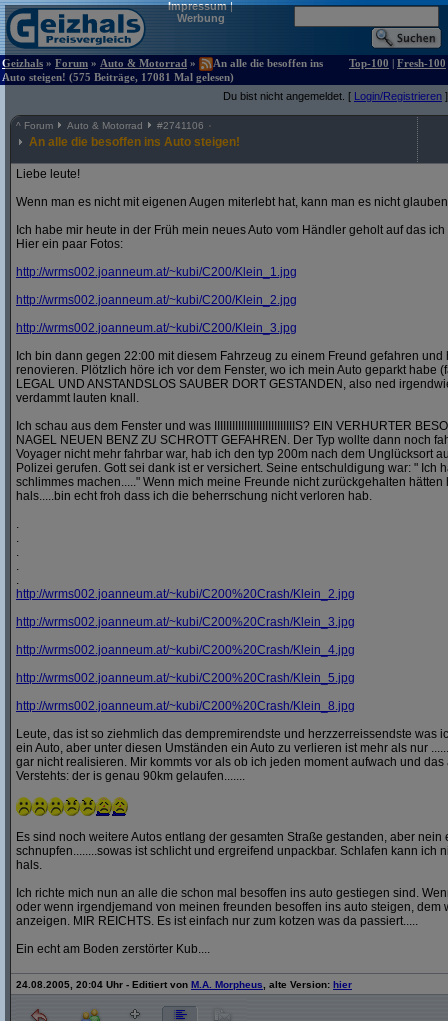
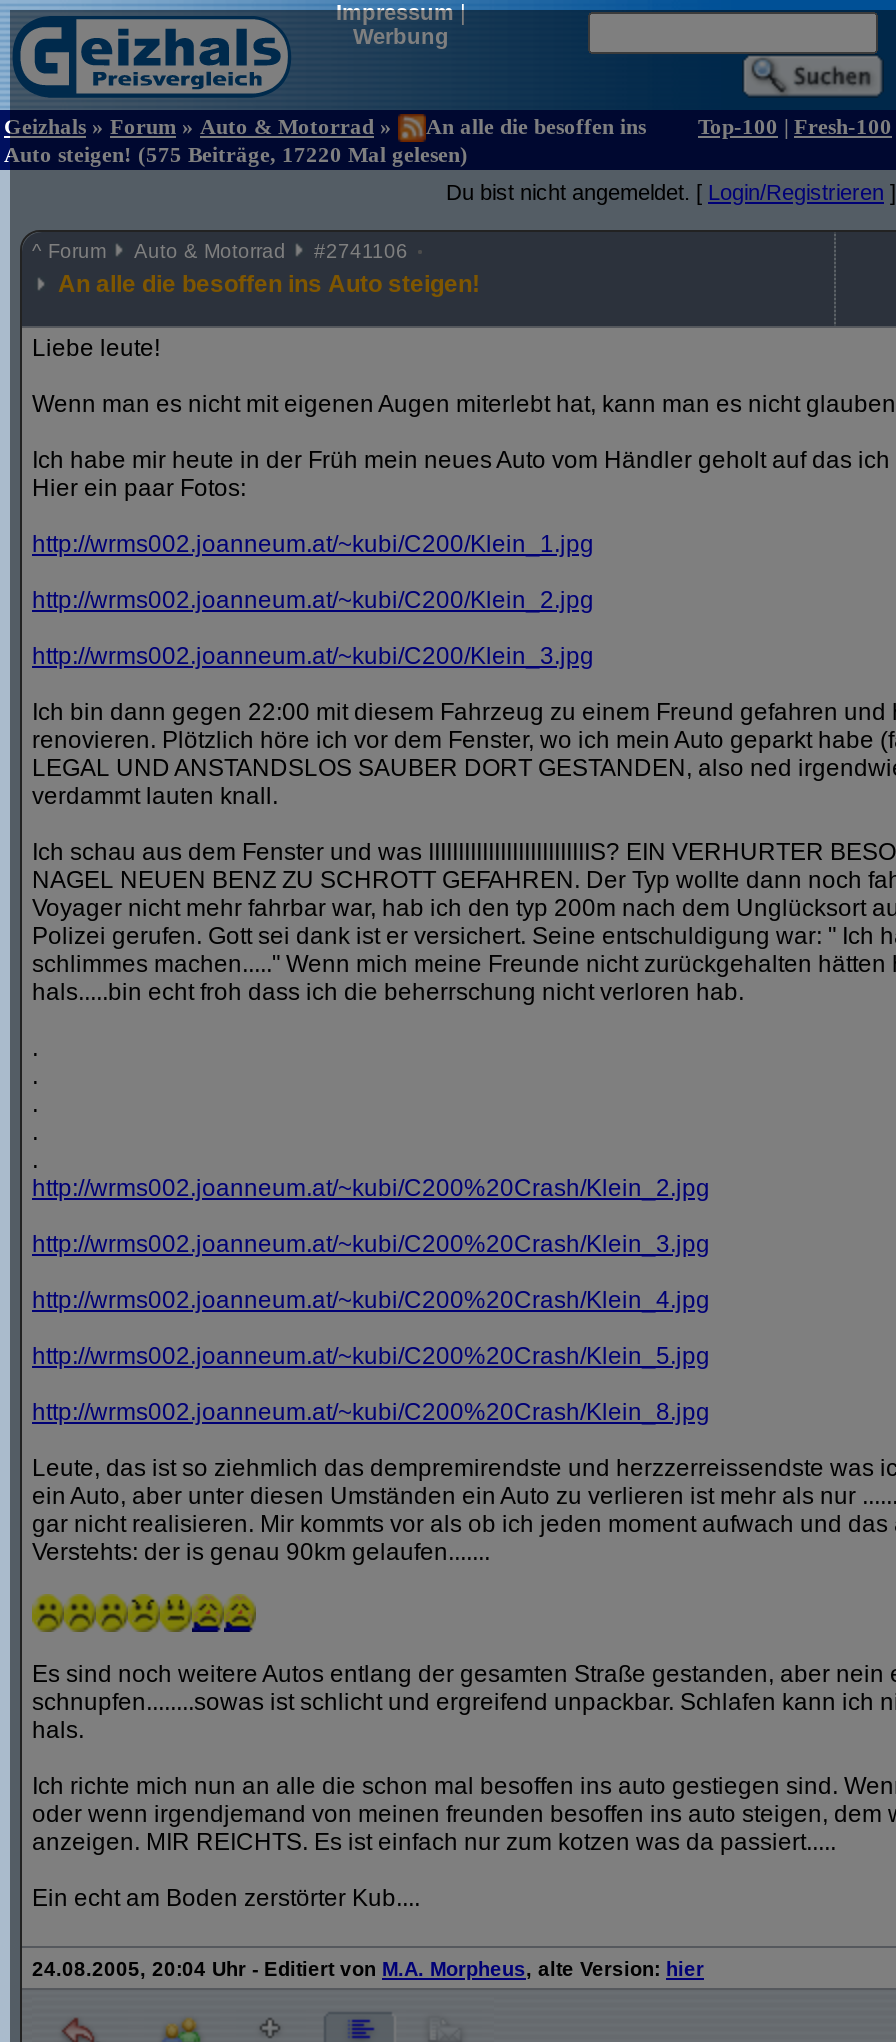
[2,71,234,83] Auto steigen! (575 Beiträge, 17081 Mal gelesen) -> [4,143,468,167] Auto steigen! (575 Beiträge, 17220 Mal gelesen)

